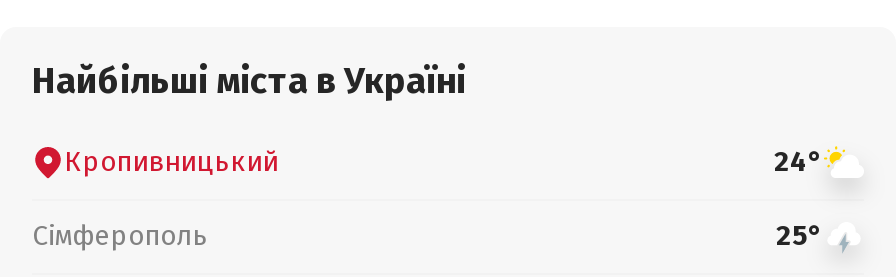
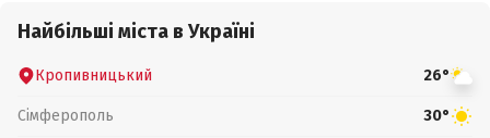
[774,145,824,179] 24° -> [423,66,451,85] 26°
[776,219,824,253] 25° -> [423,106,451,125] 30°

